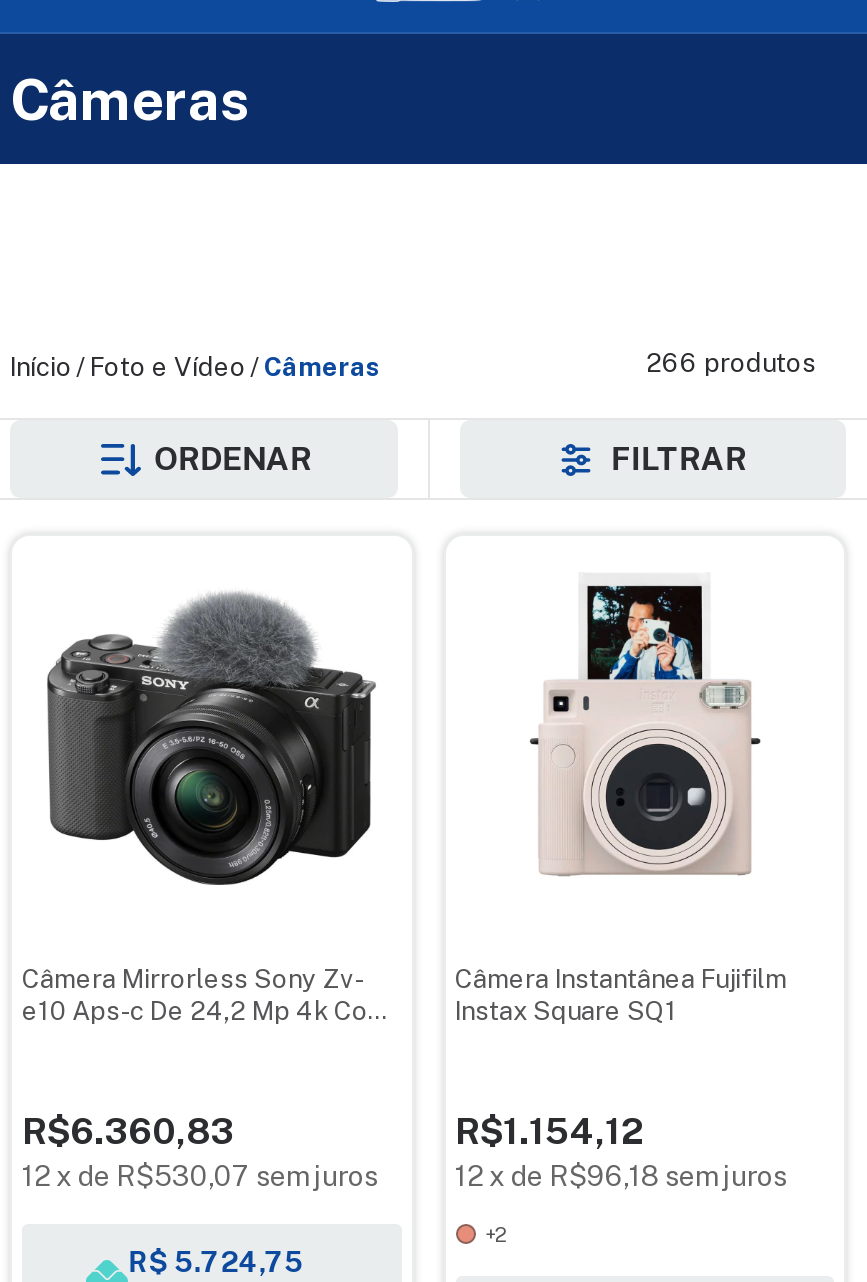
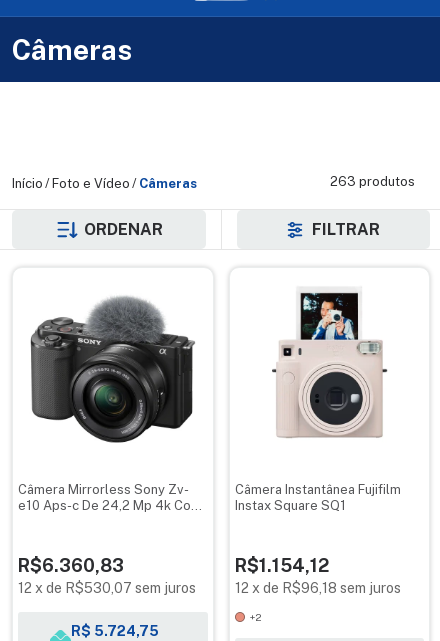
[646,348,816,378] 266 produtos -> [330,174,415,189] 263 produtos

